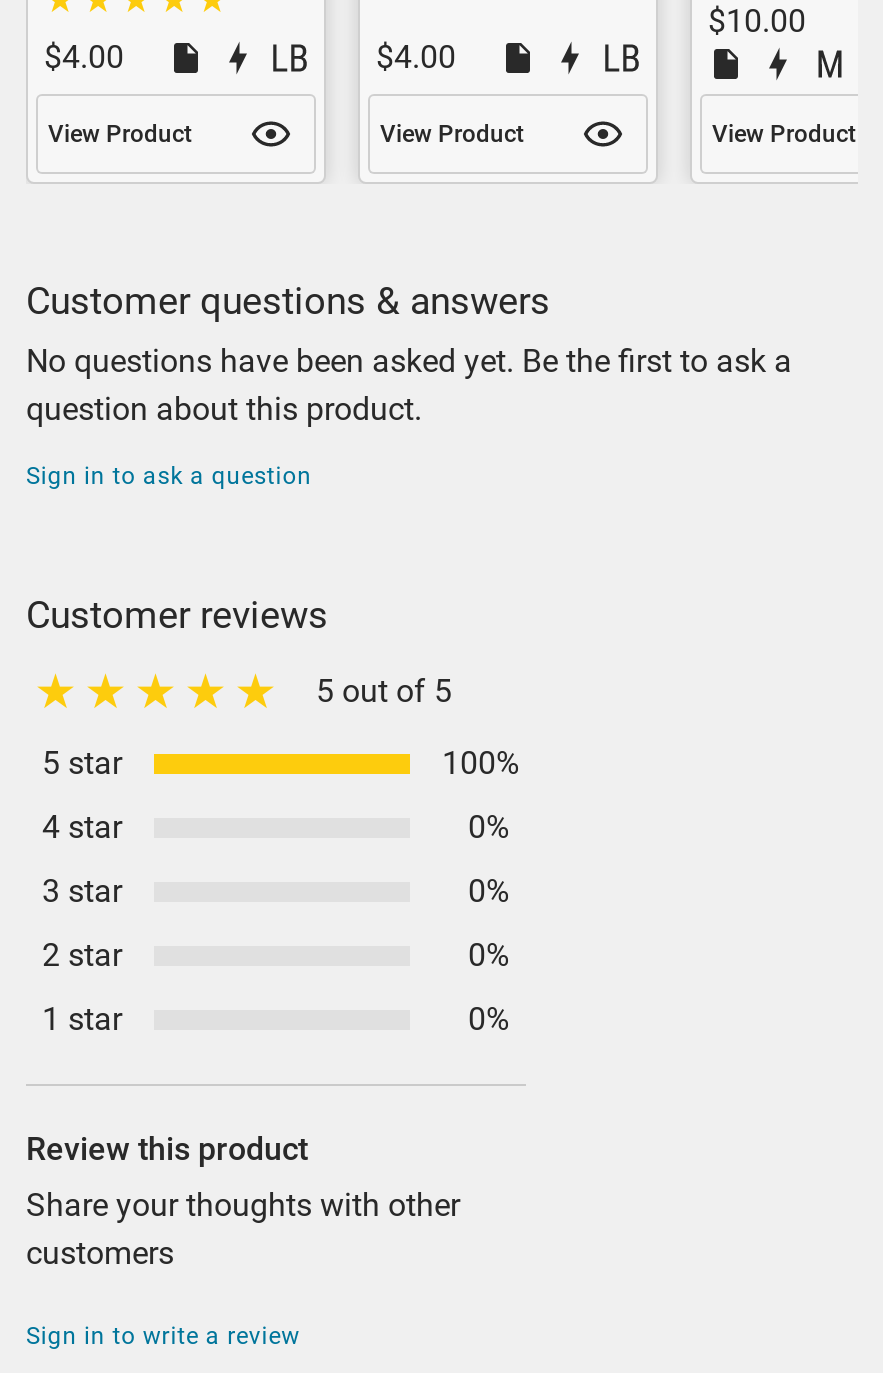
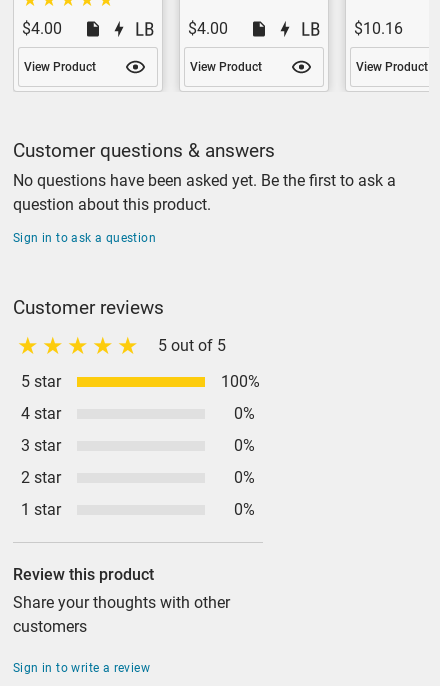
[708,2,806,40] $10.00 -> [354,19,403,38] $10.16

